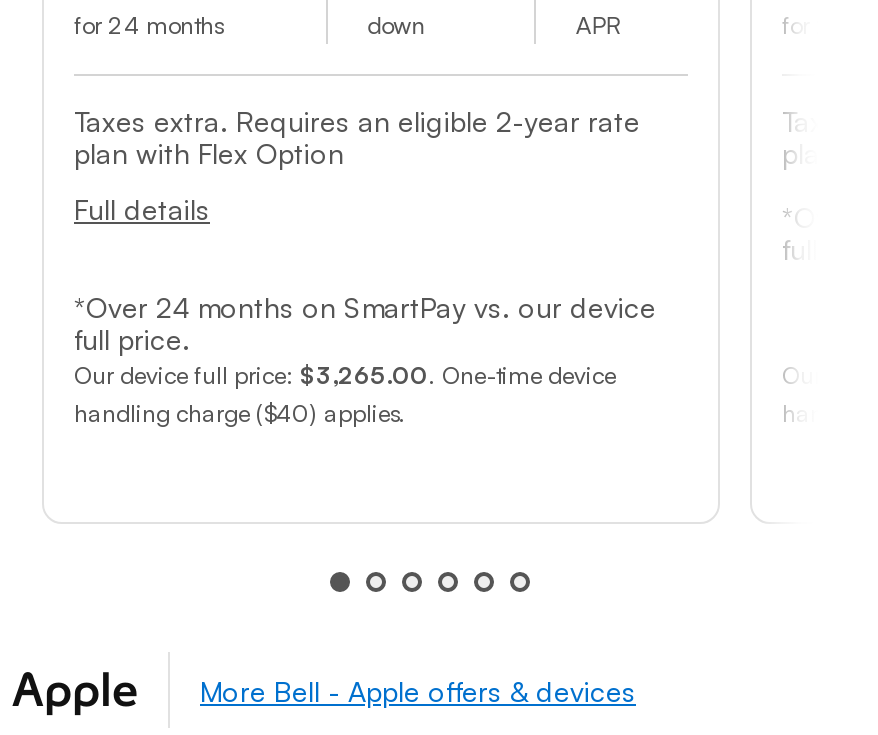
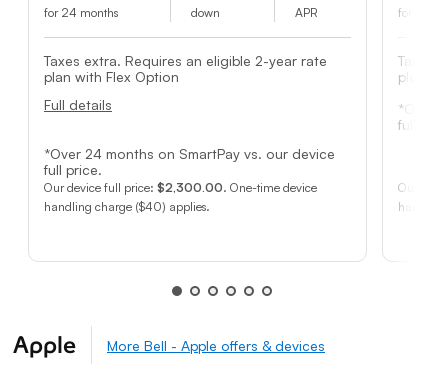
[74,360,616,390] Our device full price: $3,265.00. One-time device -> [44,180,317,195] Our device full price: $2,300.00. One-time device

